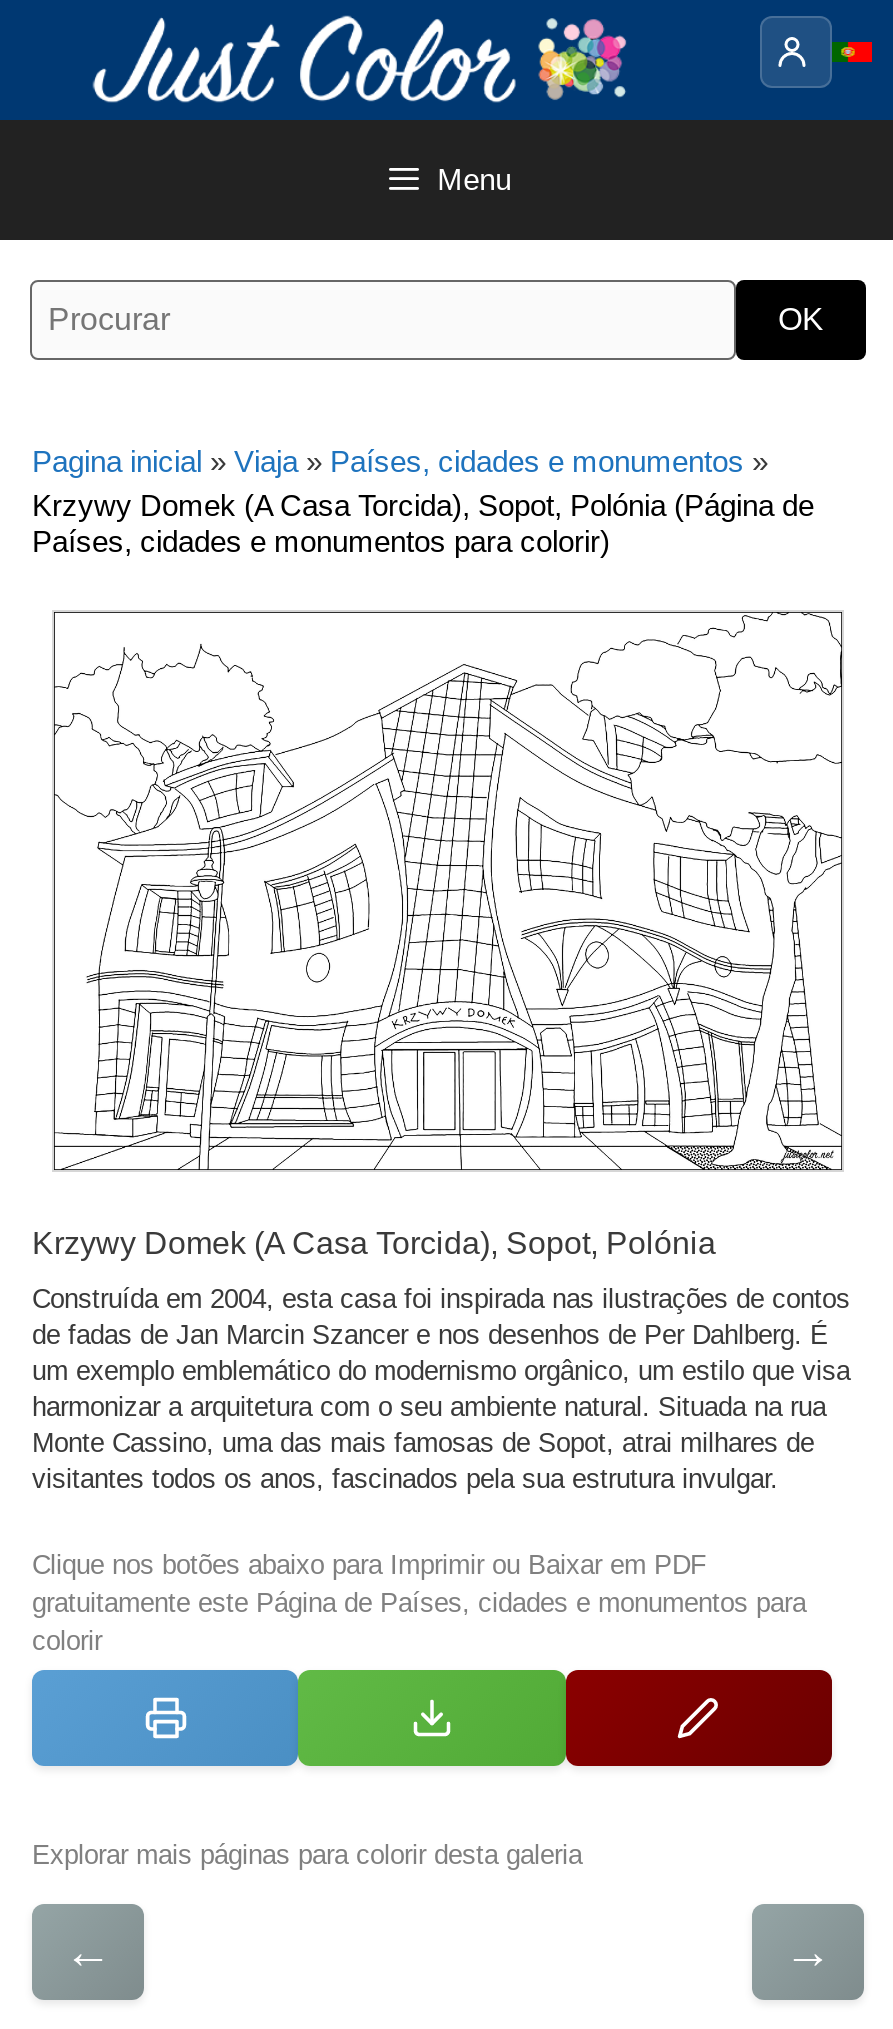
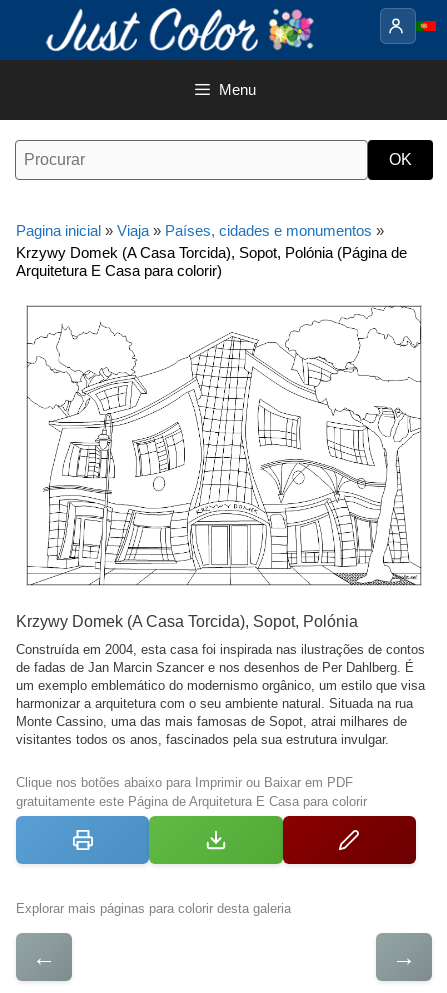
[32,524,610,558] Países, cidades e monumentos para colorir) -> [16,262,222,279] Arquitetura E Casa para colorir)
[32,1588,806,1656] gratuitamente este Página de Países, cidades e monumentos para | colorir -> [16,794,367,809] gratuitamente este Página de Arquitetura E Casa para colorir

